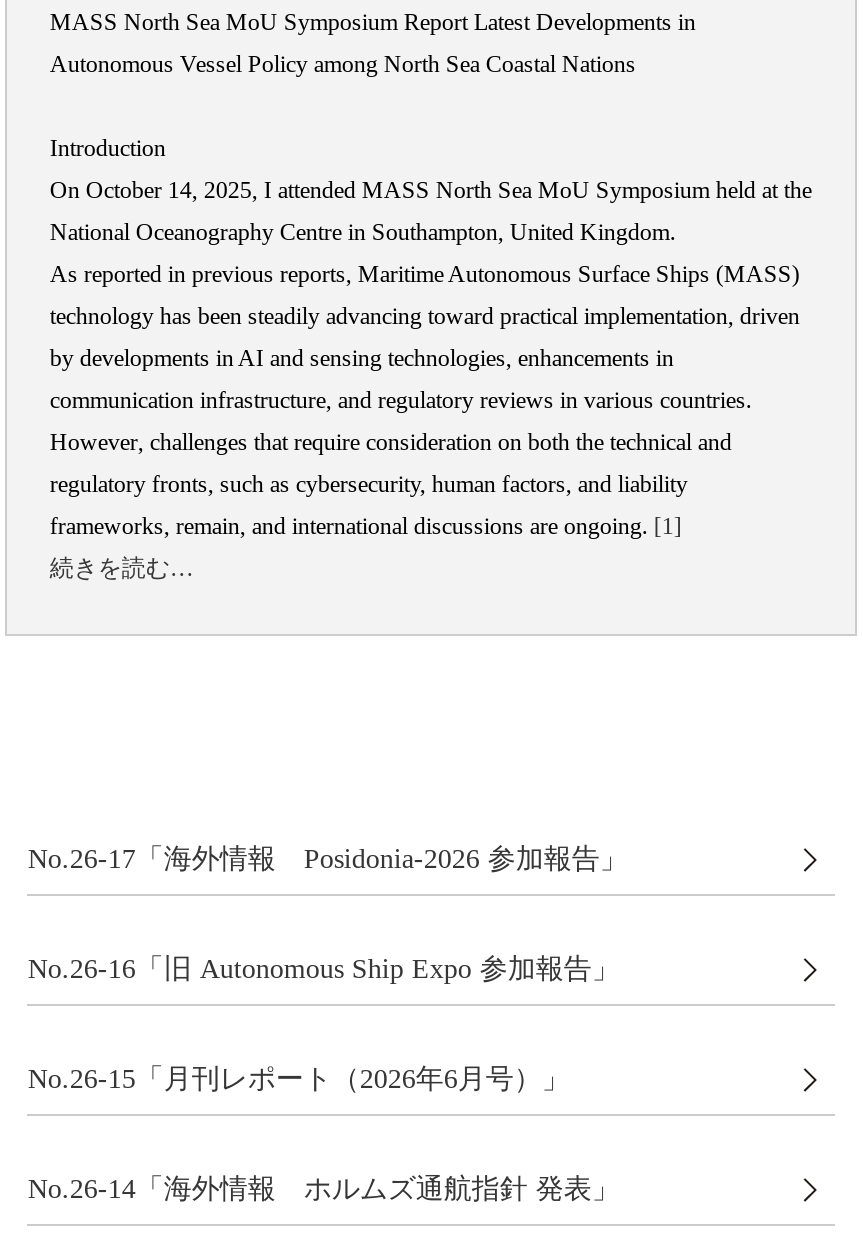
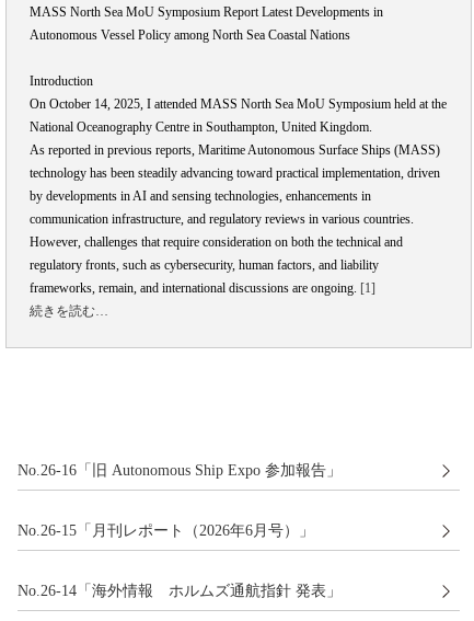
[28,843,628,873] No.26-17「海外情報 Posidonia-2026 参加報告」 -> none

